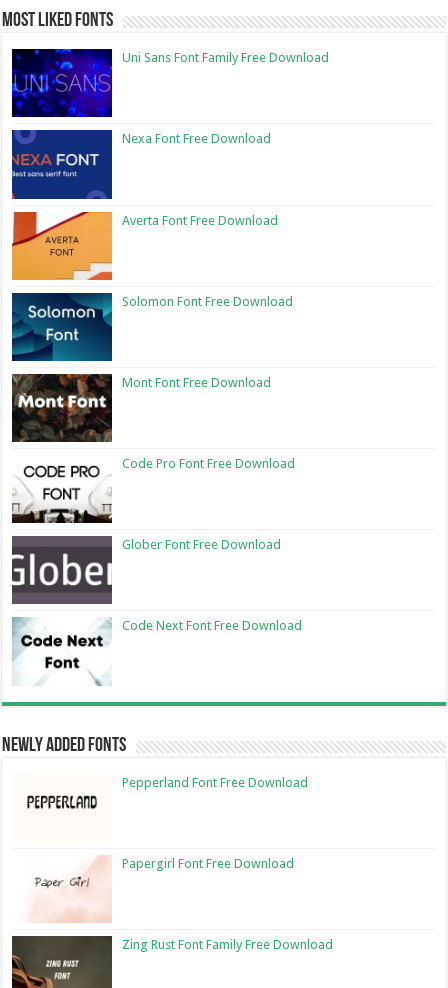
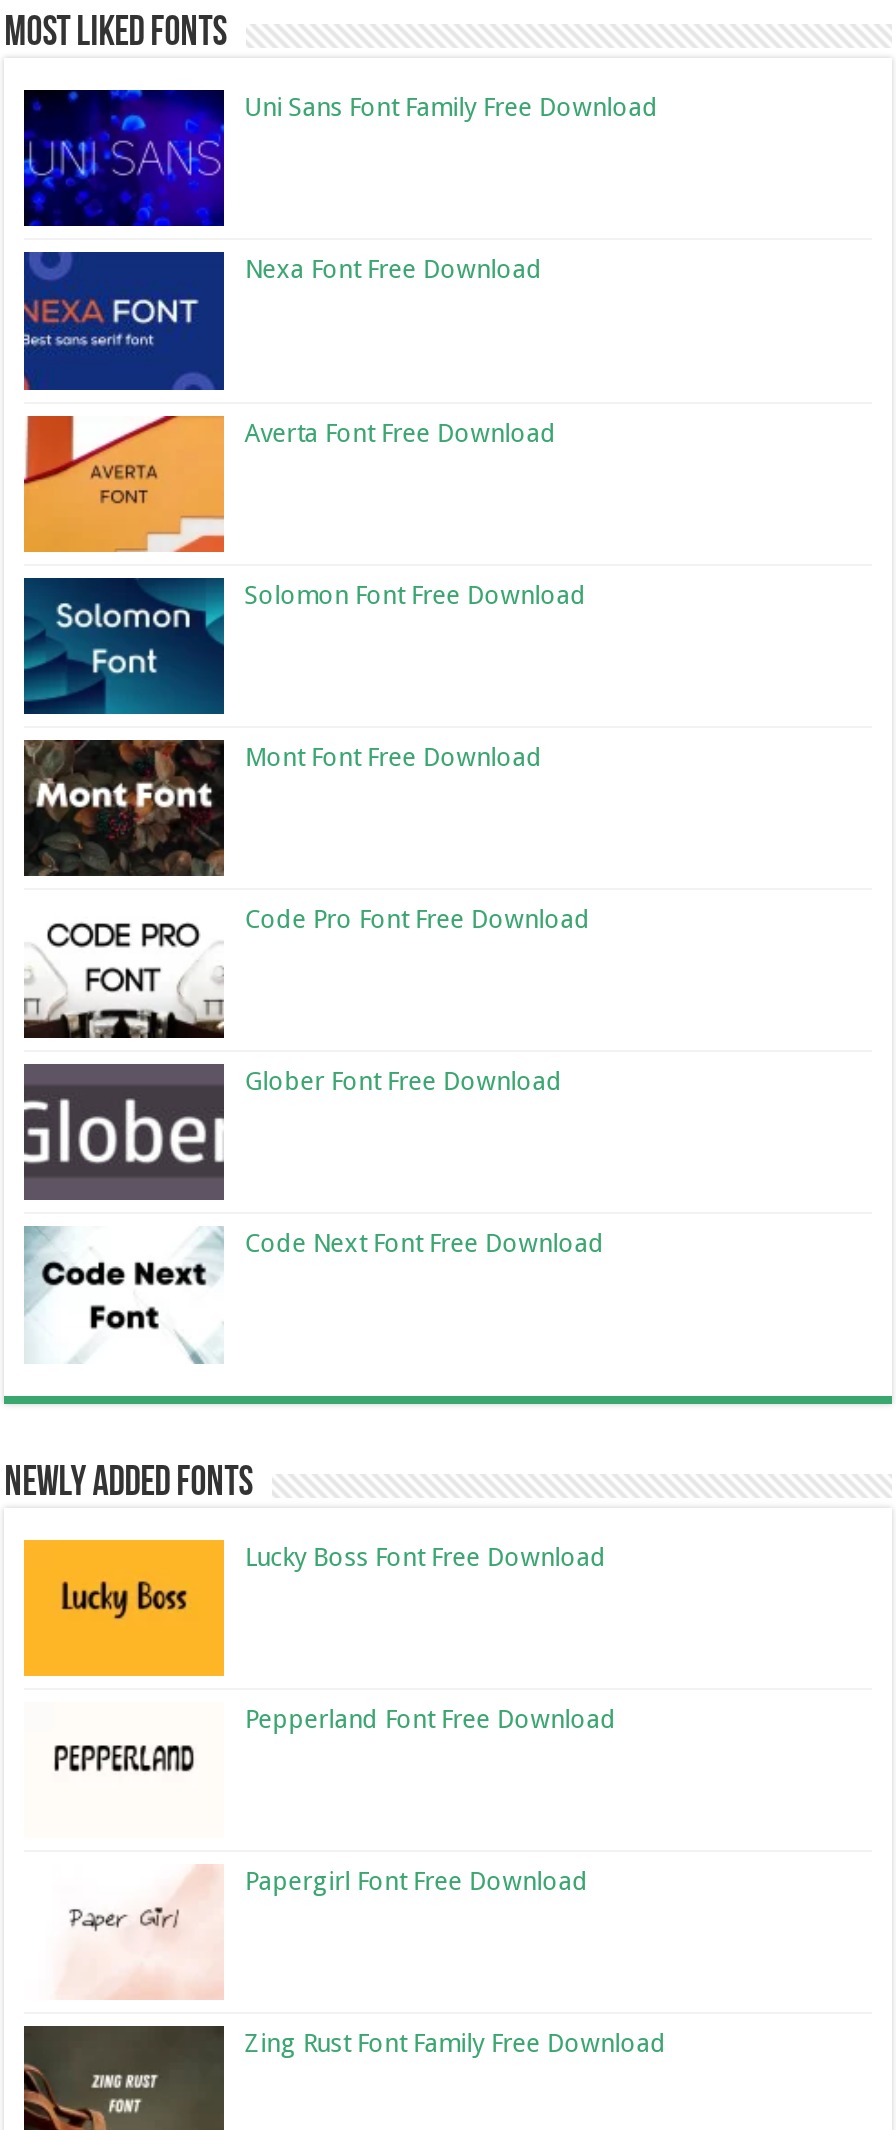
none -> [22,1538,606,1678] [image] | Lucky Boss Font Free Download

